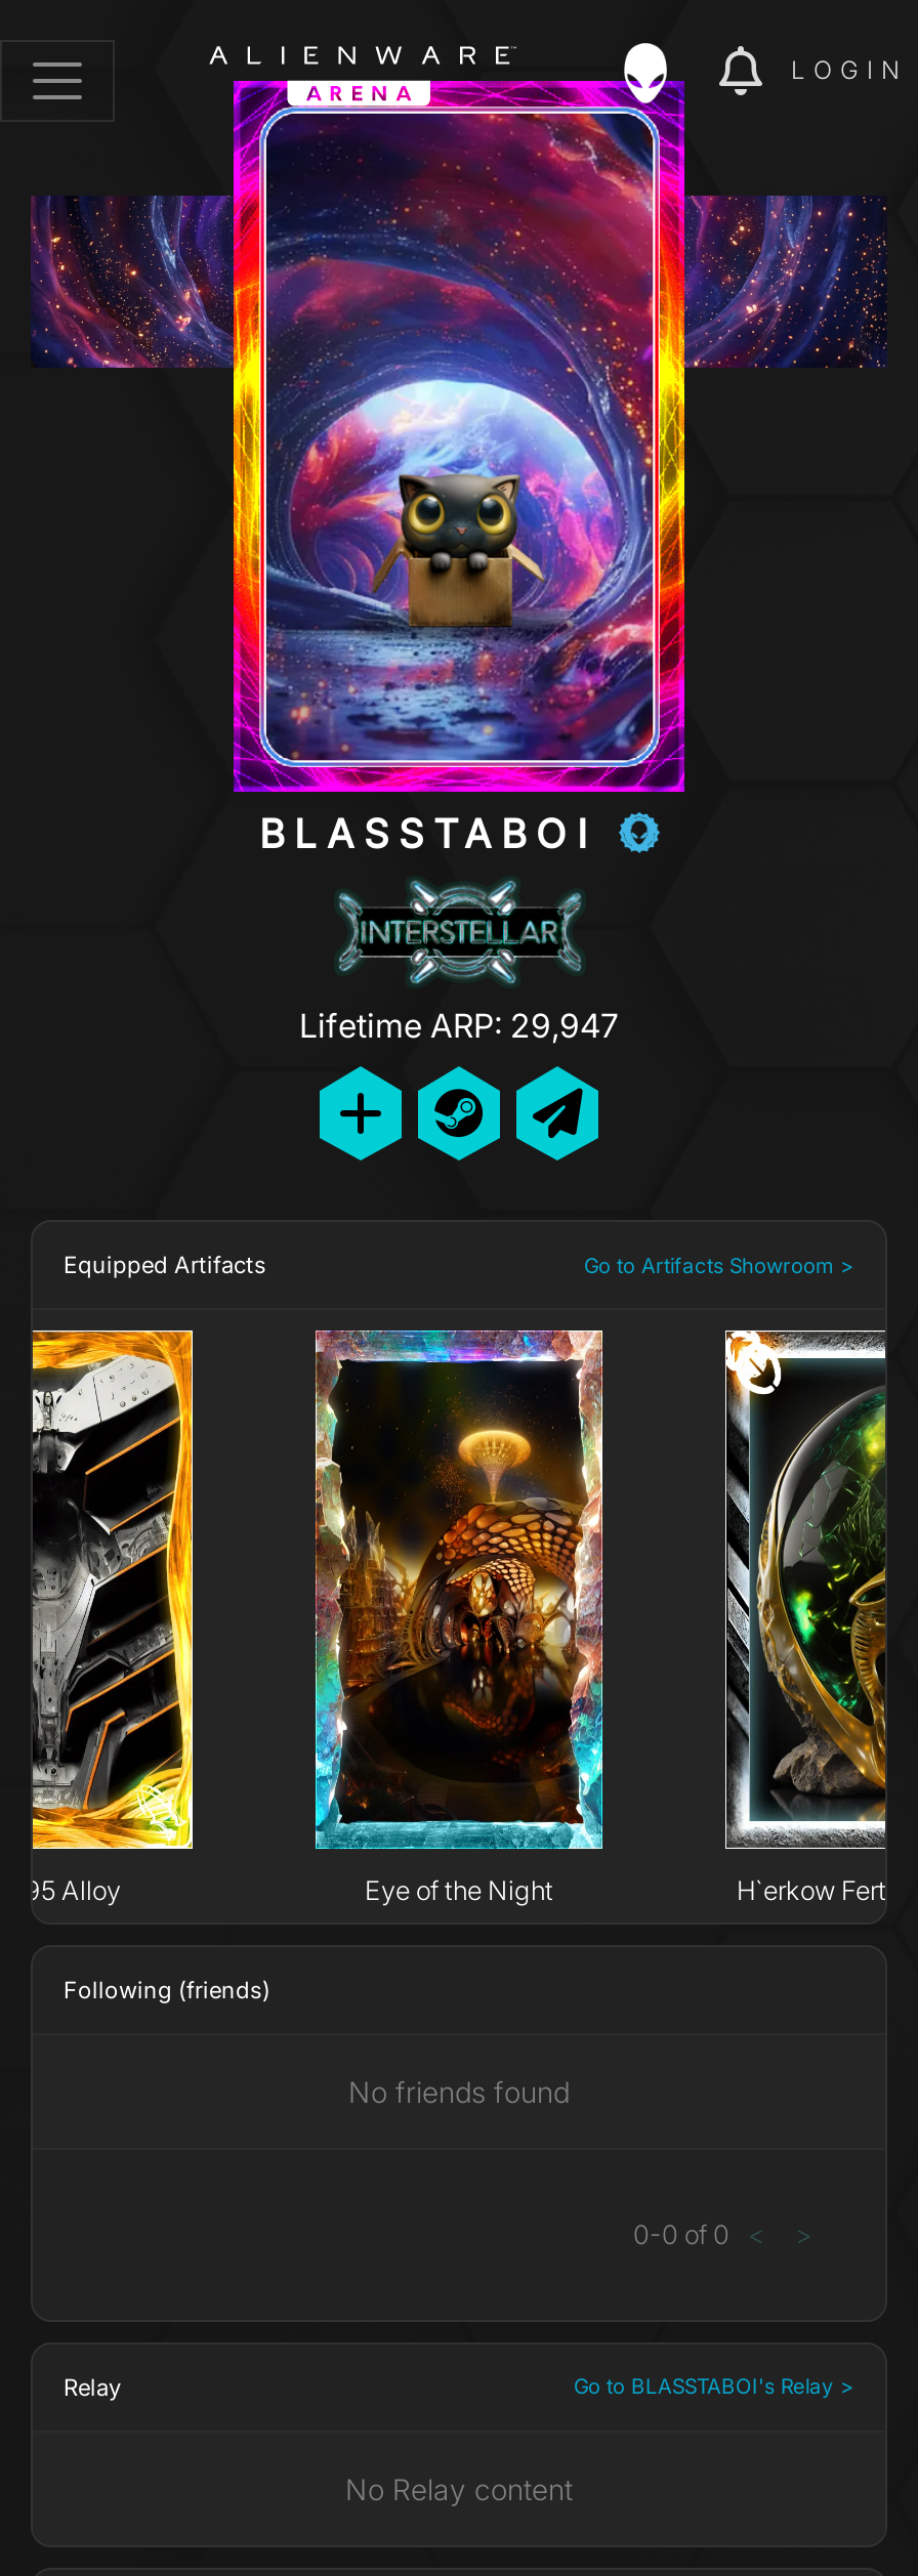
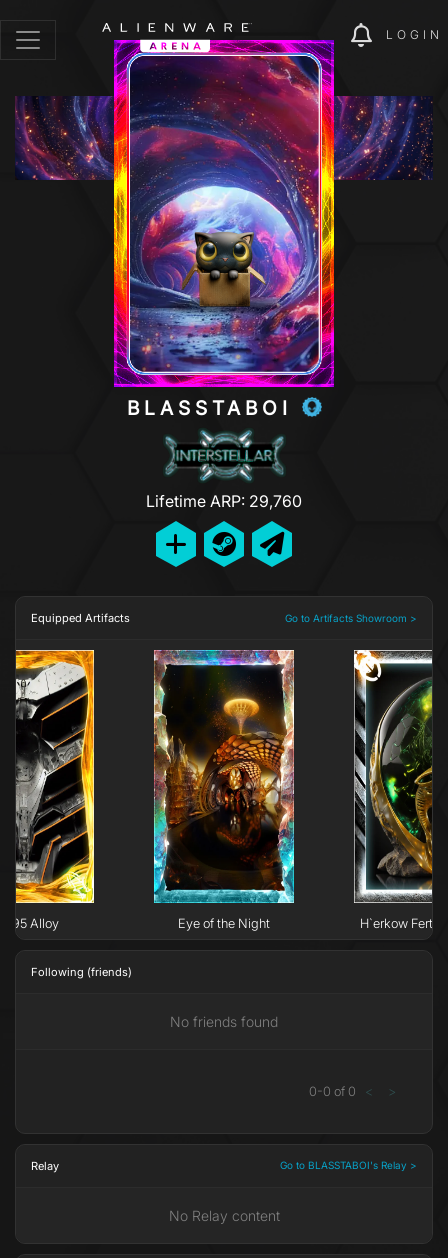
[617,40,684,134] [image] -> [300,21,334,67] [image]
[299,1005,619,1046] Lifetime ARP: 29,947 -> [146,491,302,511] Lifetime ARP: 29,760

